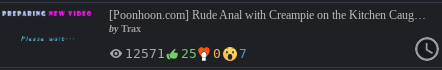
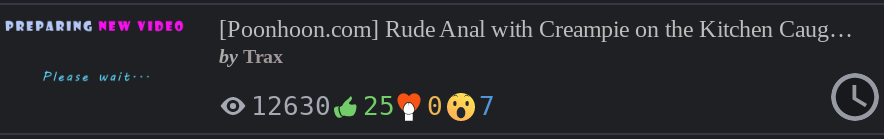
[125,46,247,61] 12571 25 0 7 -> [251,91,495,121] 12630 25 0 7

